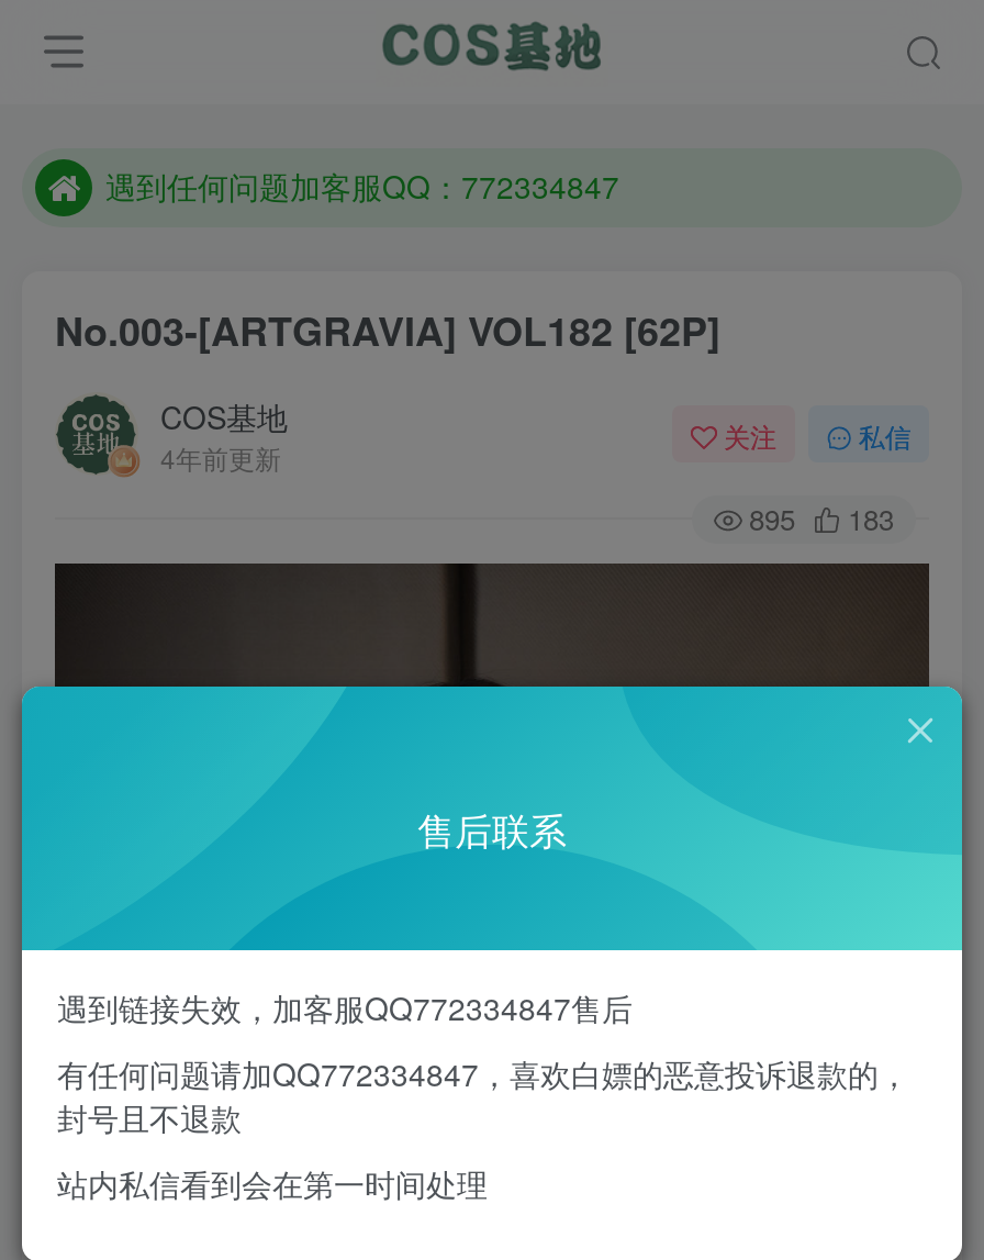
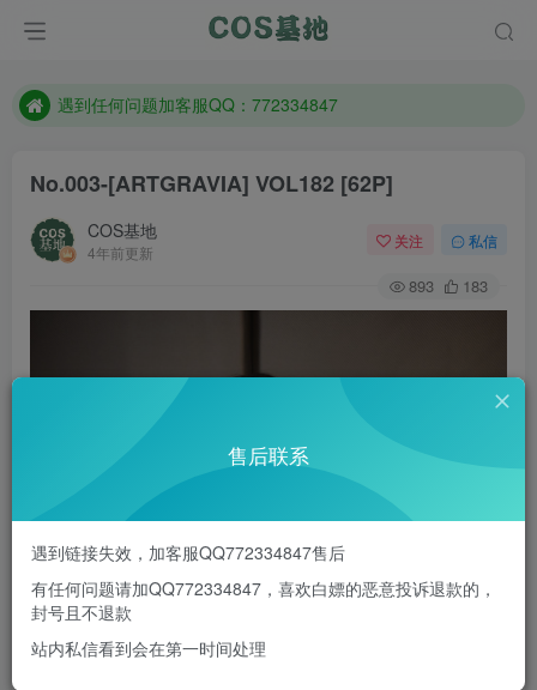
[749,499,894,540] 895 183 -> [409,275,488,298] 893 183

